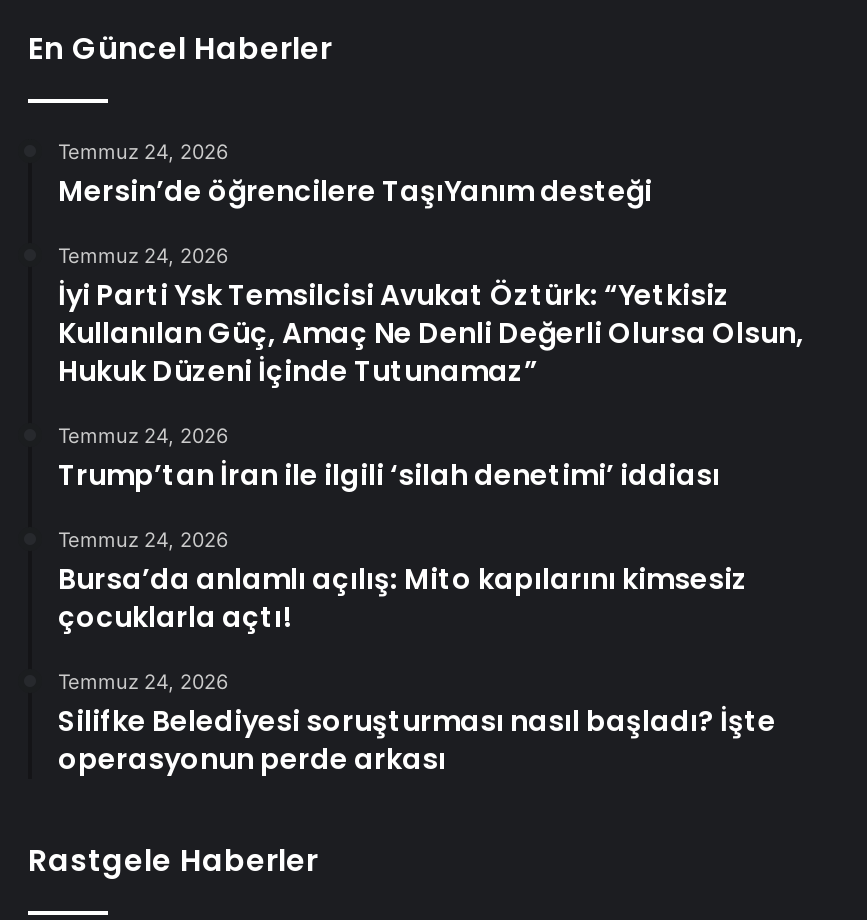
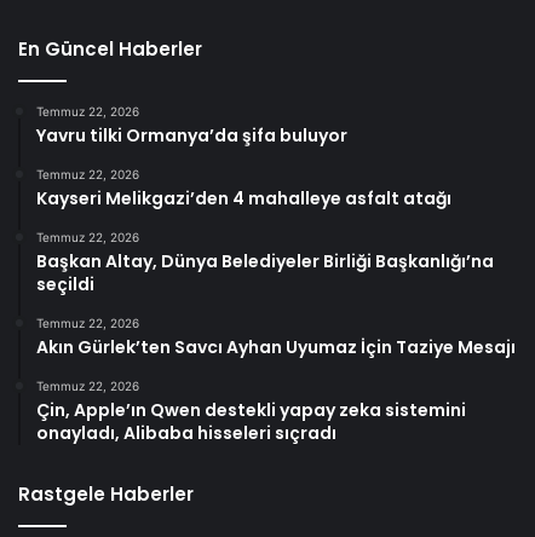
[58,139,652,211] Temmuz 24, 2026 | Mersin’de öğrencilere TaşıYanım desteği -> [36,104,347,147] Temmuz 22, 2026 | Yavru tilki Ormanya’da şifa buluyor
[58,243,804,391] Temmuz 24, 2026 | İyi Parti Ysk Temsilcisi Avukat Öztürk: “Yetkisiz | Kullanılan Güç, Amaç Ne Denli Değerli Olursa Olsun, | Hukuk Düzeni İçinde Tutunamaz” -> [36,167,451,210] Temmuz 22, 2026 | Kayseri Melikgazi’den 4 mahalleye asfalt atağı
[58,423,720,495] Temmuz 24, 2026 | Trump’tan İran ile ilgili ‘silah denetimi’ iddiası -> [36,230,494,296] Temmuz 22, 2026 | Başkan Altay, Dünya Belediyeler Birliği Başkanlığı’na | seçildi
[58,527,748,637] Temmuz 24, 2026 | Bursa’da anlamlı açılış: Mito kapılarını kimsesiz | çocuklarla açtı! -> [36,315,516,359] Temmuz 22, 2026 | Akın Gürlek’ten Savcı Ayhan Uyumaz İçin Taziye Mesajı
[58,669,776,779] Temmuz 24, 2026 | Silifke Belediyesi soruşturması nasıl başladı? İşte | operasyonun perde arkası -> [36,378,466,445] Temmuz 22, 2026 | Çin, Apple’ın Qwen destekli yapay zeka sistemini | onayladı, Alibaba hisseleri sıçradı

